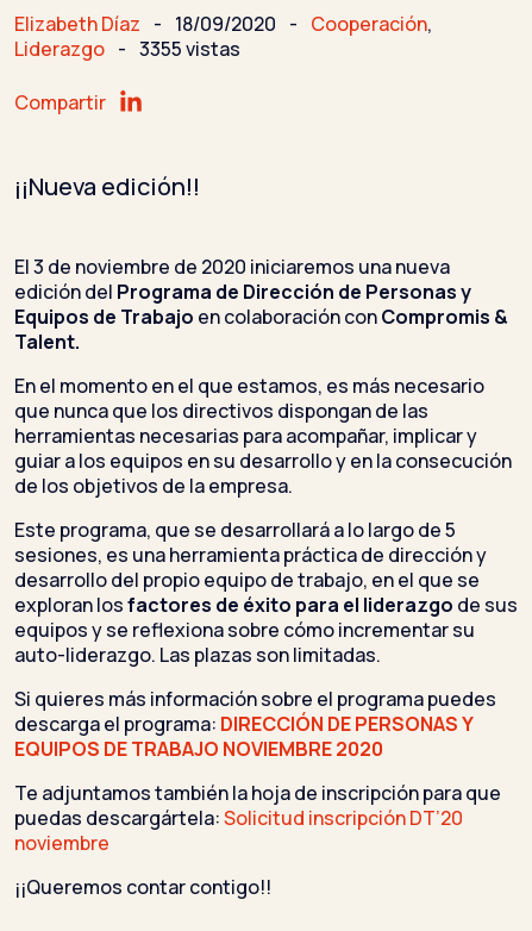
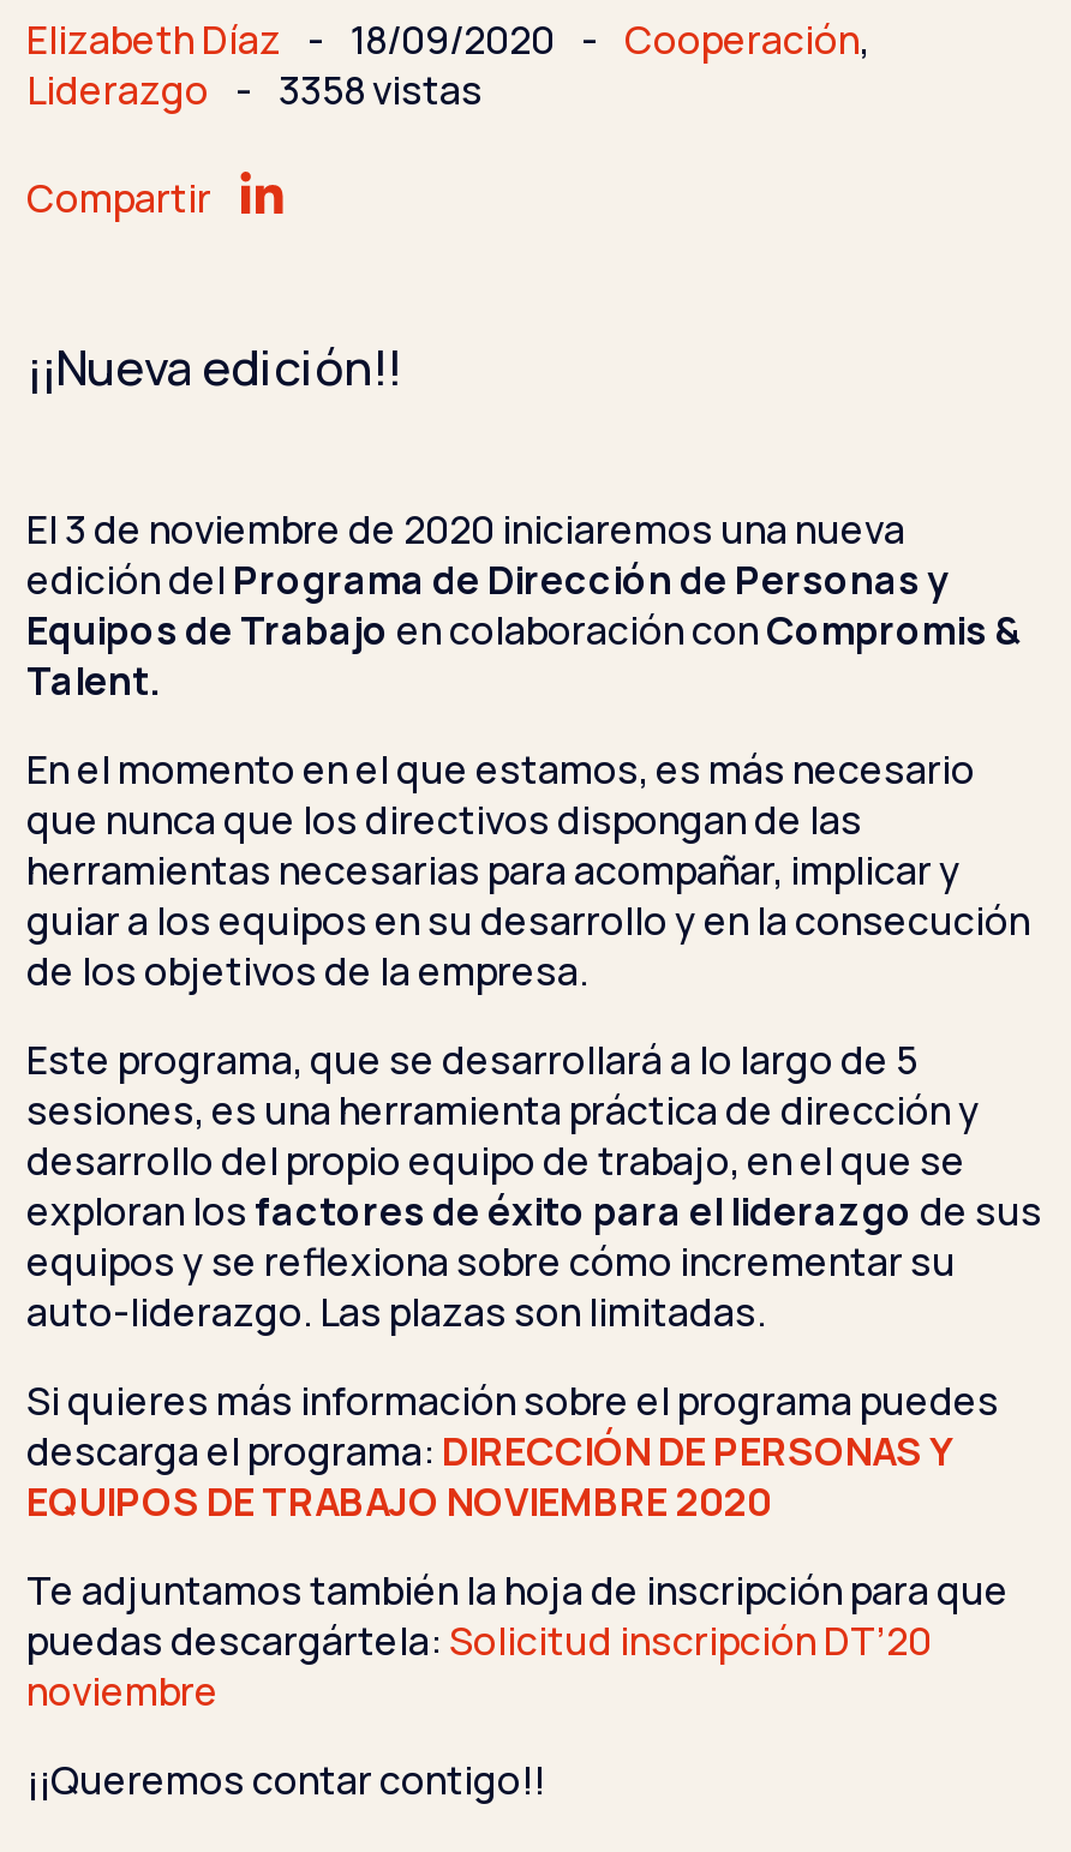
[14,36,240,62] Liderazgo - 3355 vistas -> [26,63,483,116] Liderazgo - 3358 vistas

